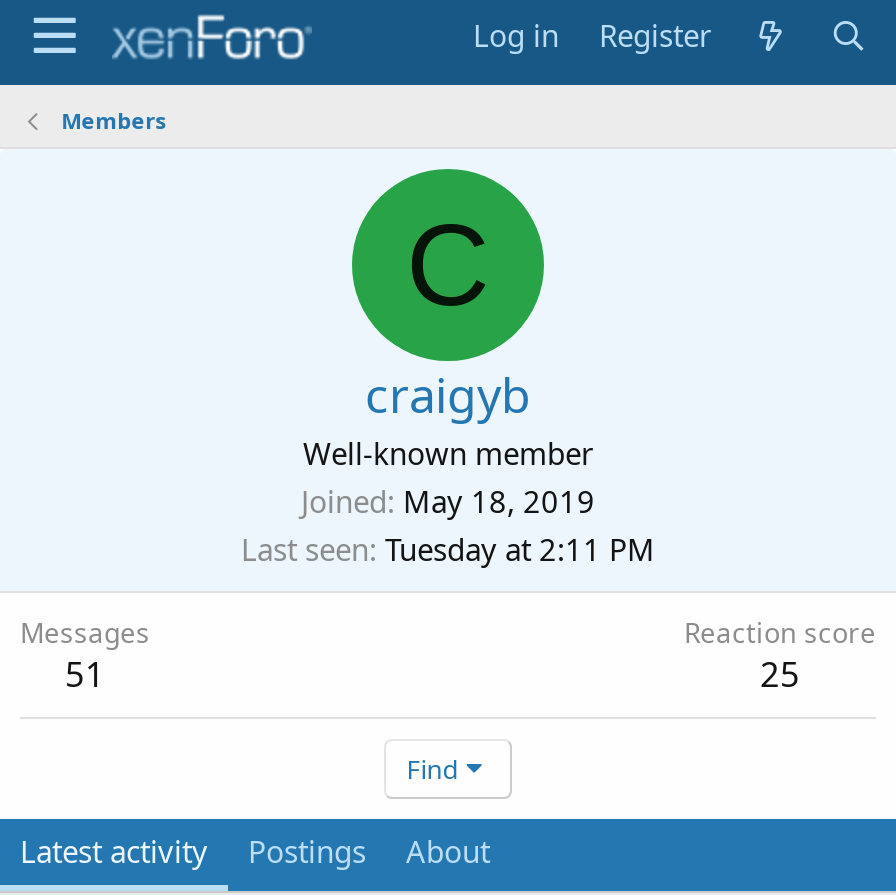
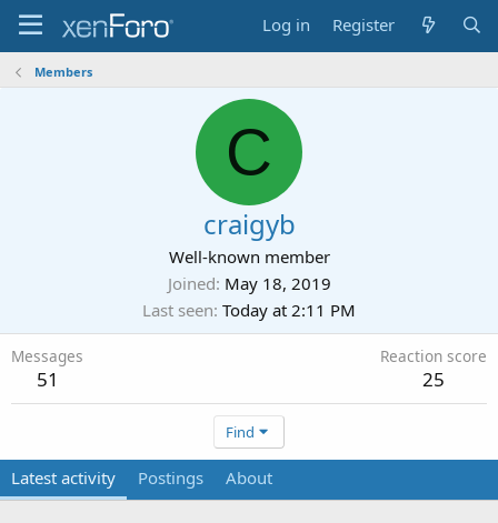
[241,529,655,569] Last seen Tuesday at 2:11 PM -> [142,299,356,321] Last seen Today at 2:11 PM

